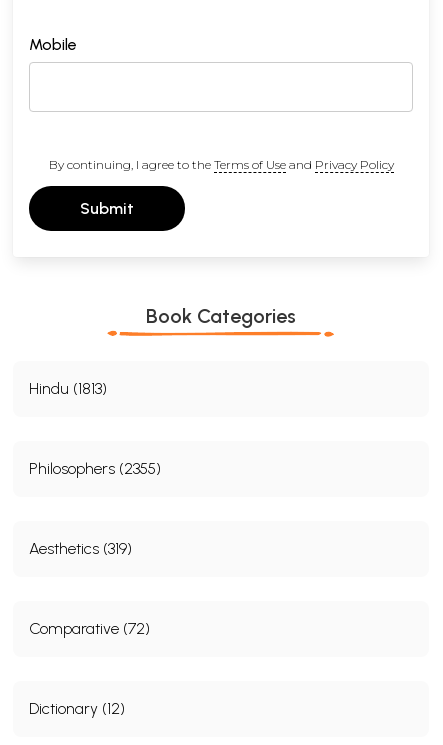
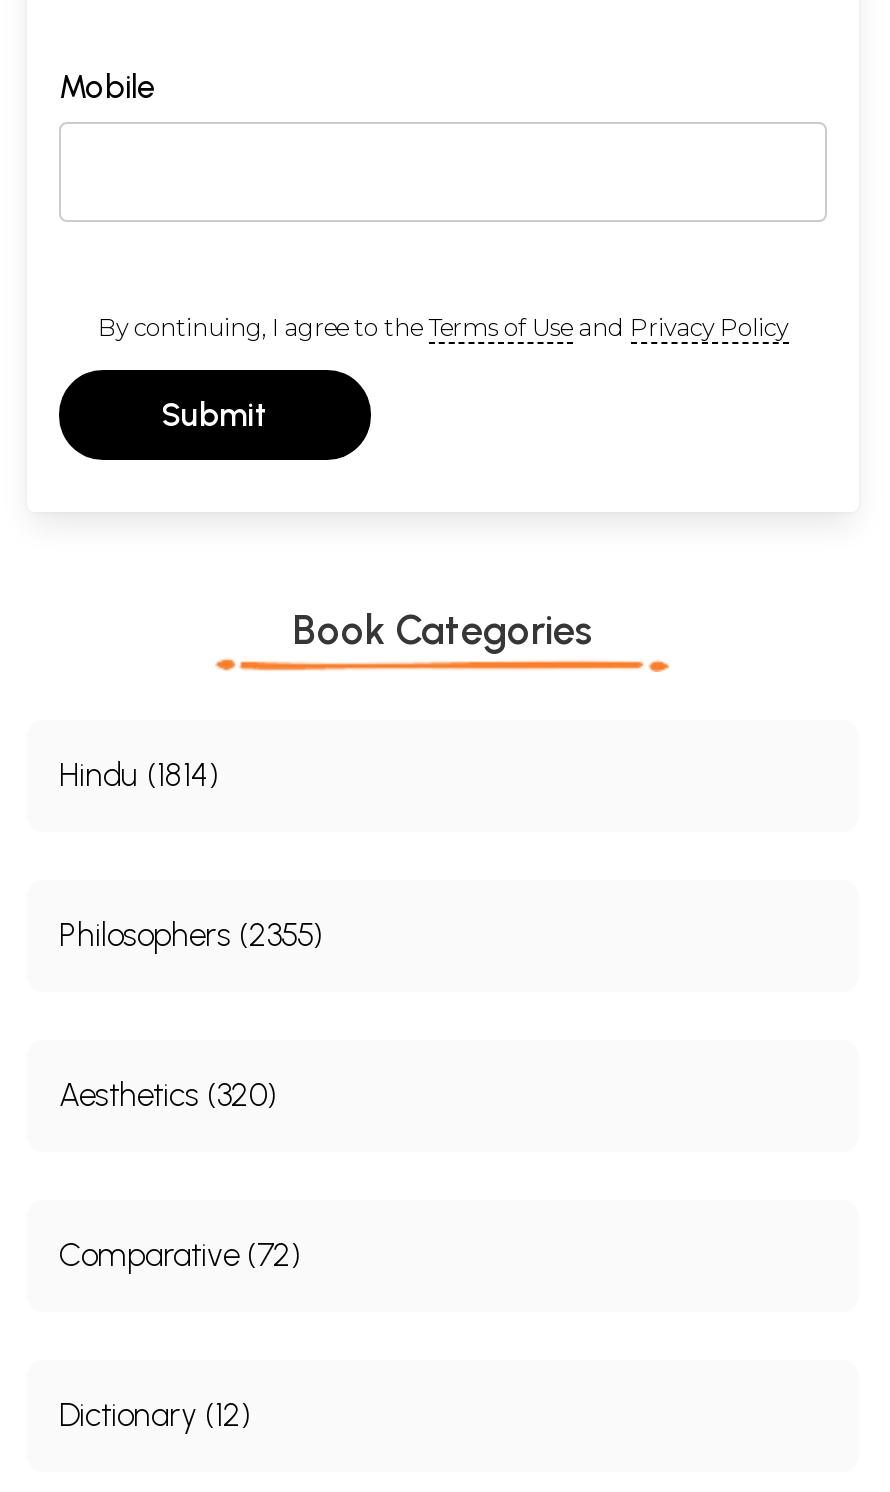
[29,379,107,398] Hindu (1813) -> [59,756,219,794] Hindu (1814)
[29,539,132,558] Aesthetics (319) -> [59,1076,277,1114] Aesthetics (320)

